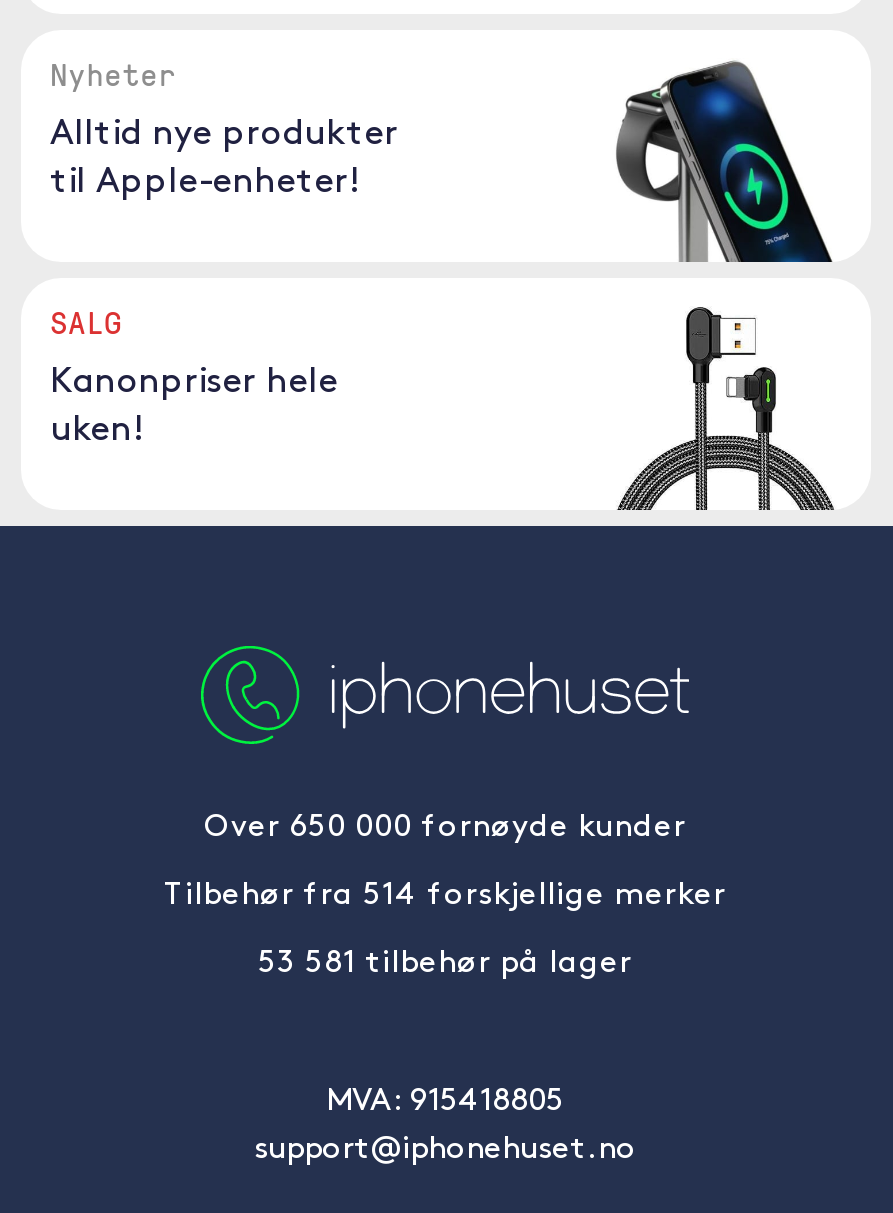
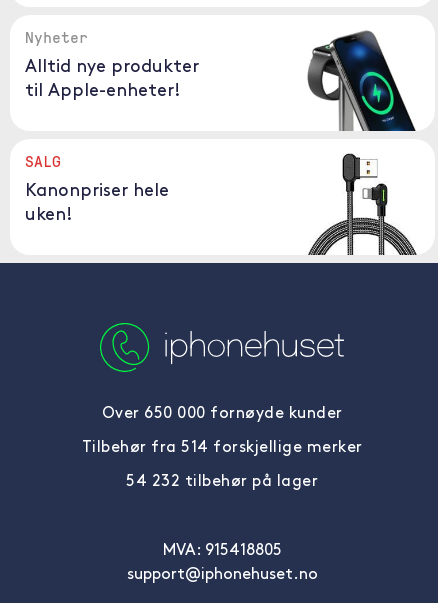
[258,948,632,980] 53 581 tilbehør på lager -> [126,474,318,490] 54 232 tilbehør på lager

